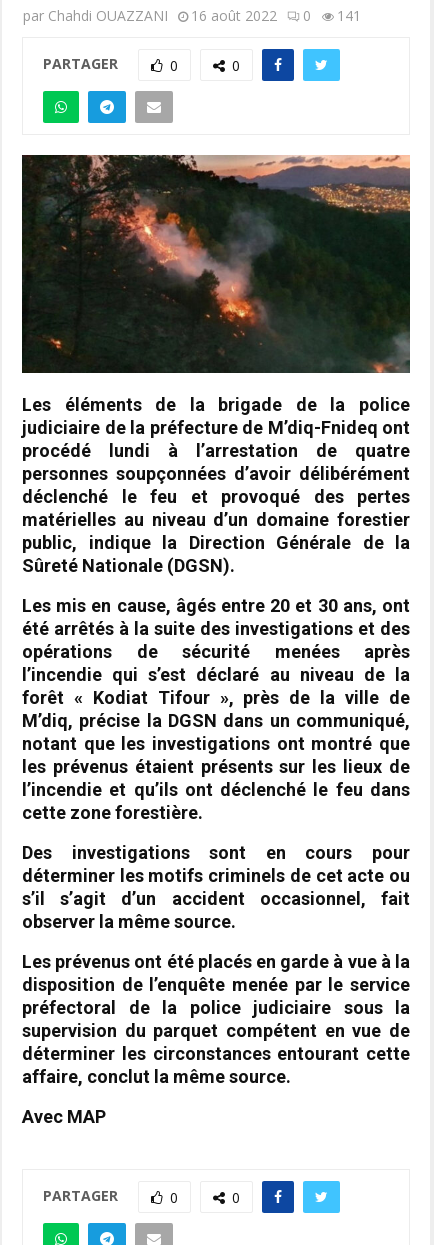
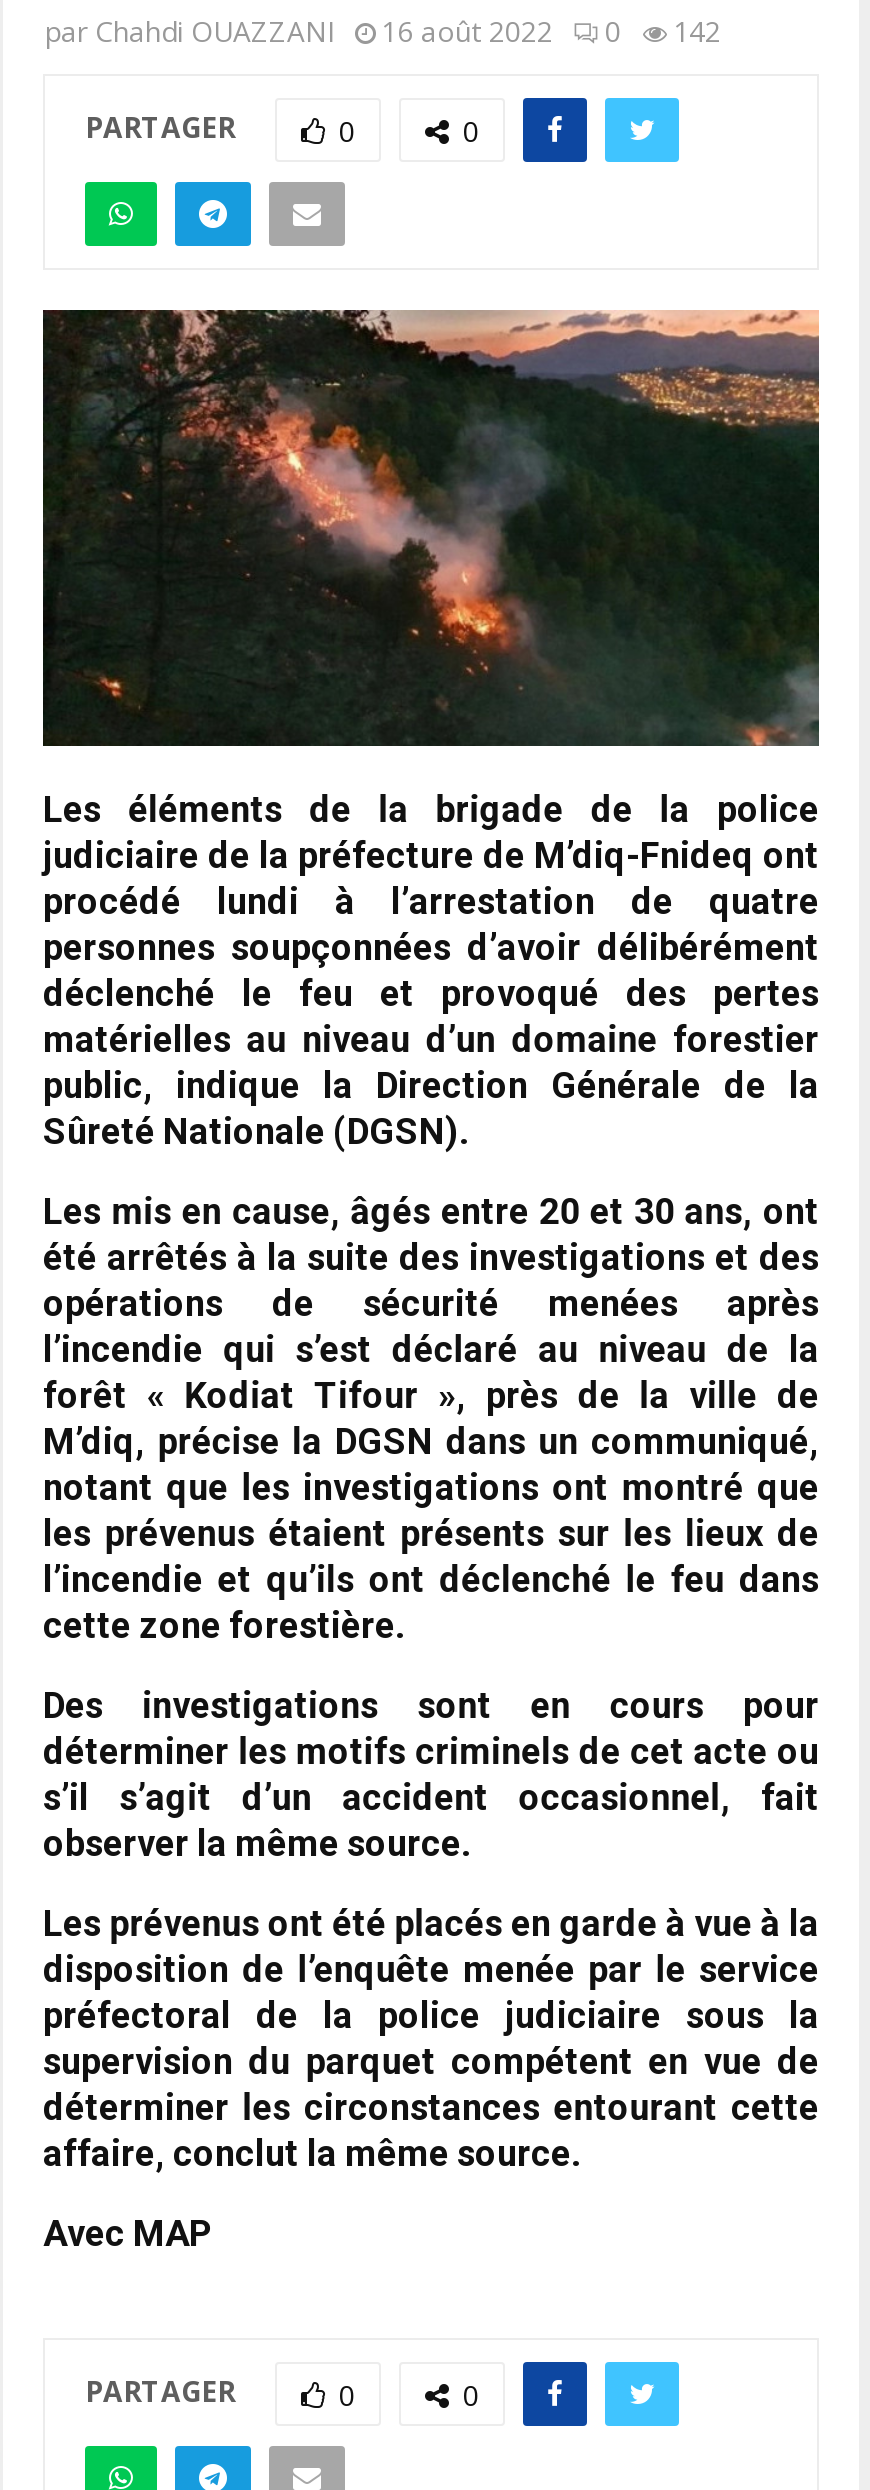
[23,6,361,25] par Chahdi OUAZZANI 16 août 2022 0 141 -> [45,12,721,50] par Chahdi OUAZZANI 16 août 2022 0 142

